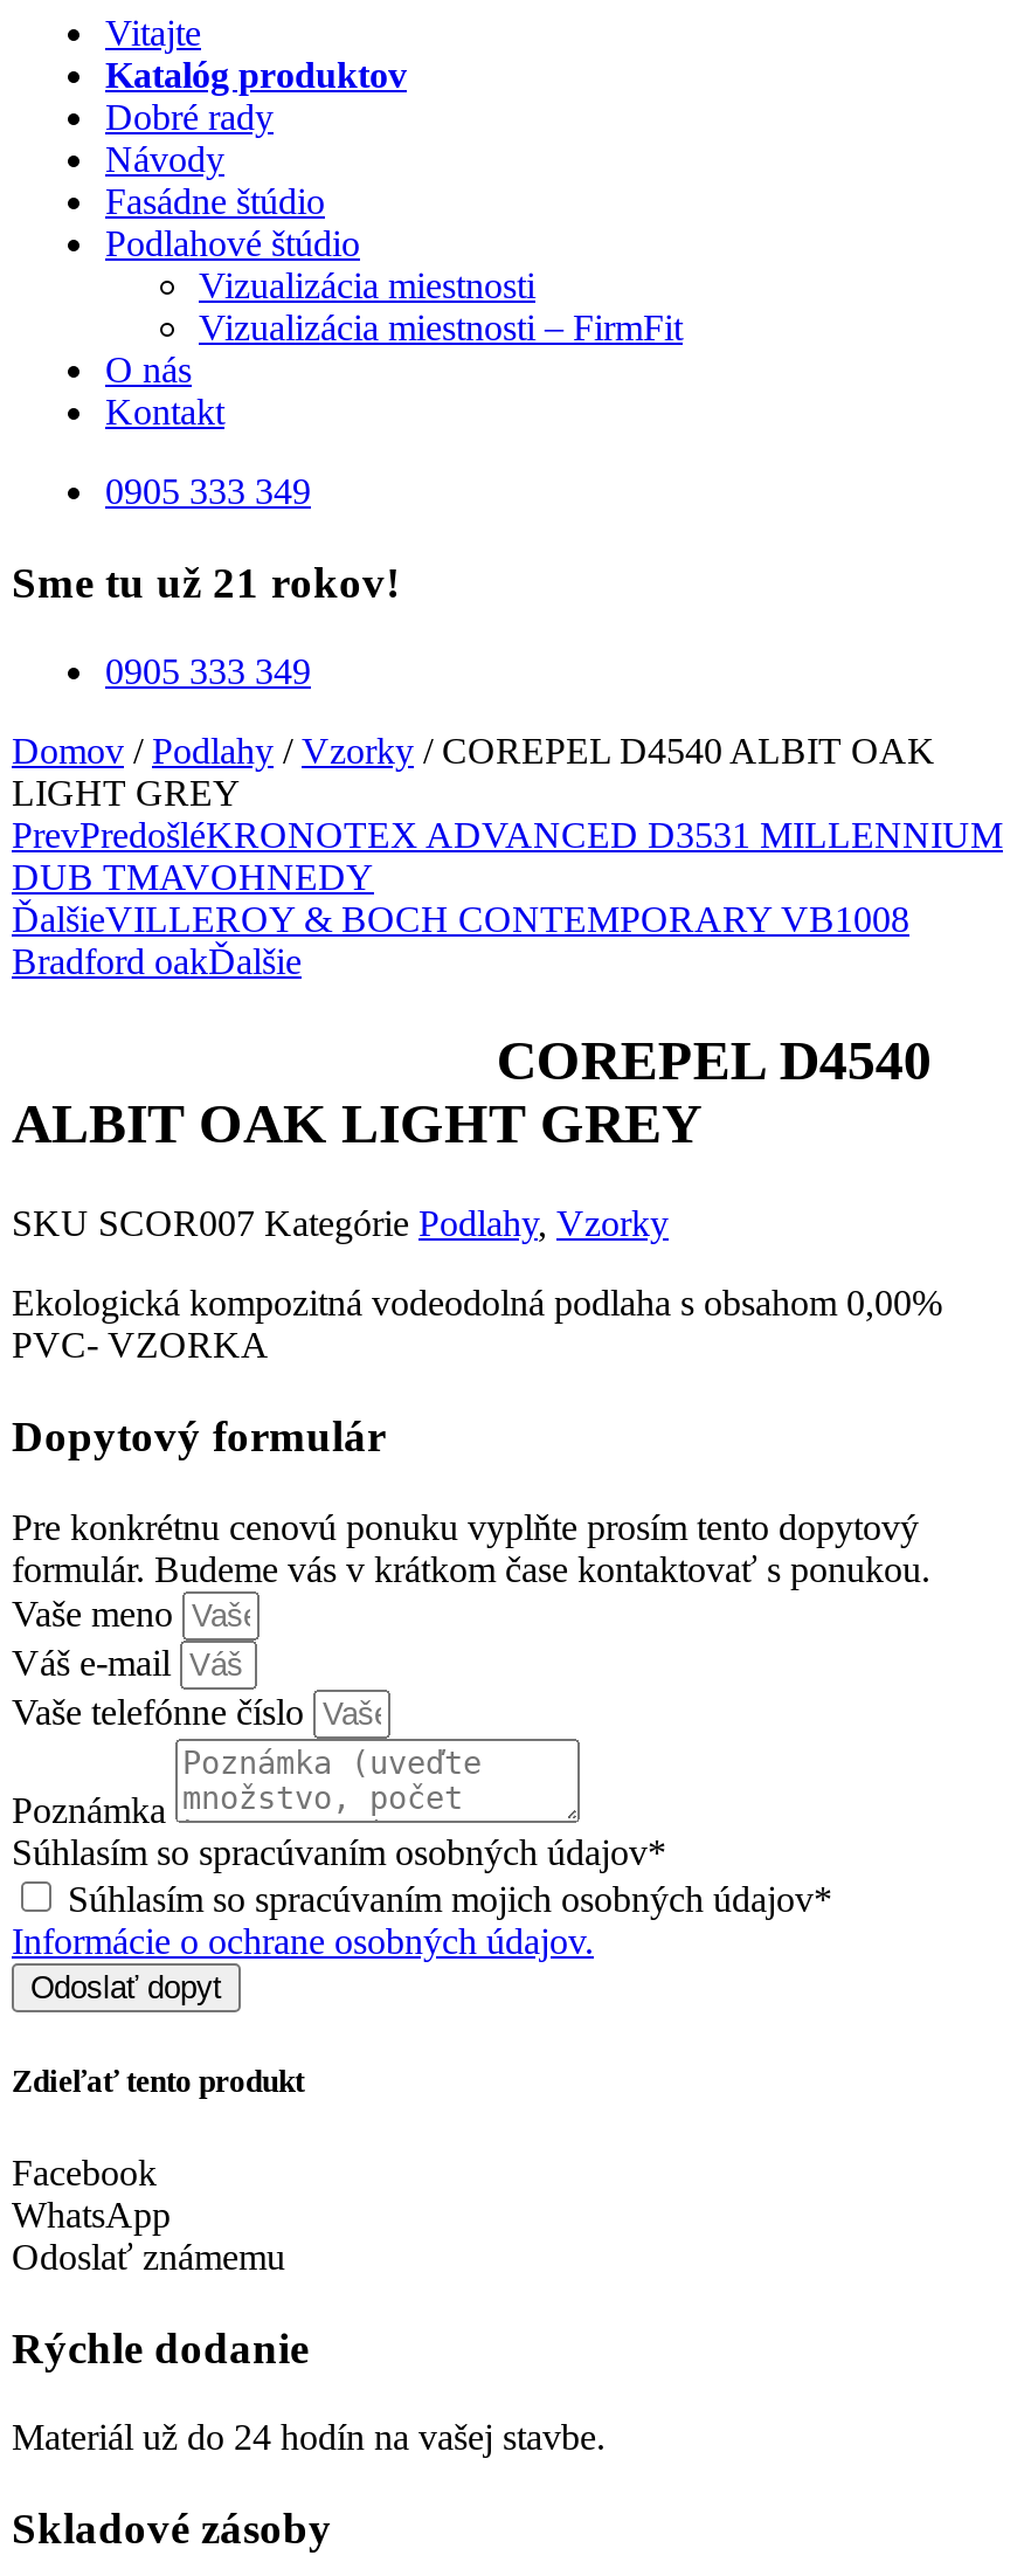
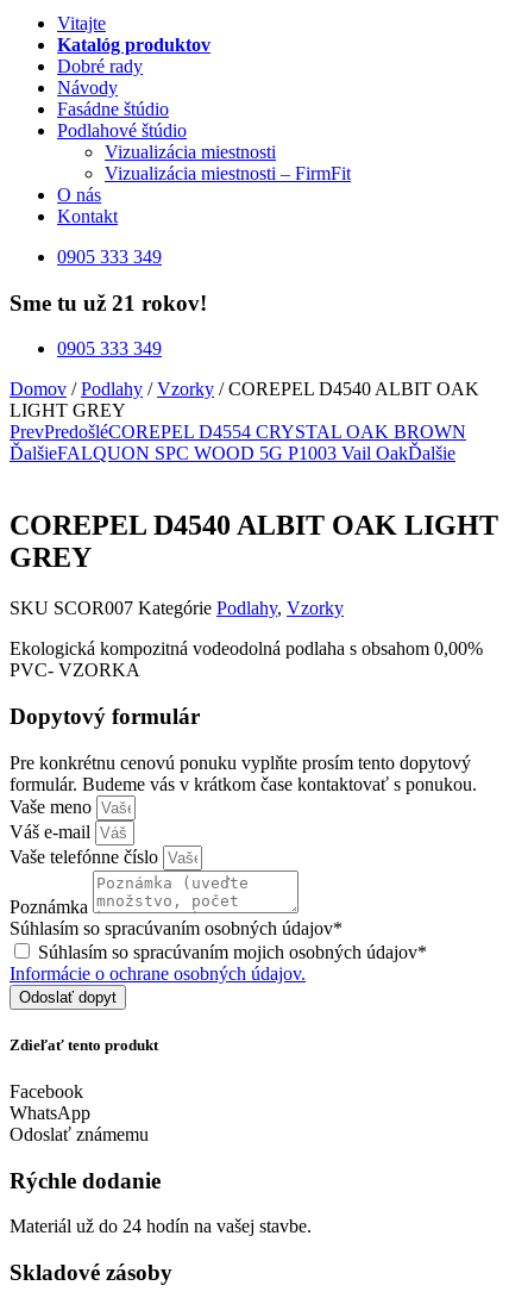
[12,816,1003,982] PrevPredošléKRONOTEX ADVANCED D3531 MILLENNIUM | DUB TMAVOHNEDY | ĎalšieVILLEROY & BOCH CONTEMPORARY VB1008 | Bradford oakĎalšie -> [10,422,466,464] PrevPredošléCOREPEL D4554 CRYSTAL OAK BROWN | ĎalšieFALQUON SPC WOOD 5G P1003 Vail OakĎalšie

